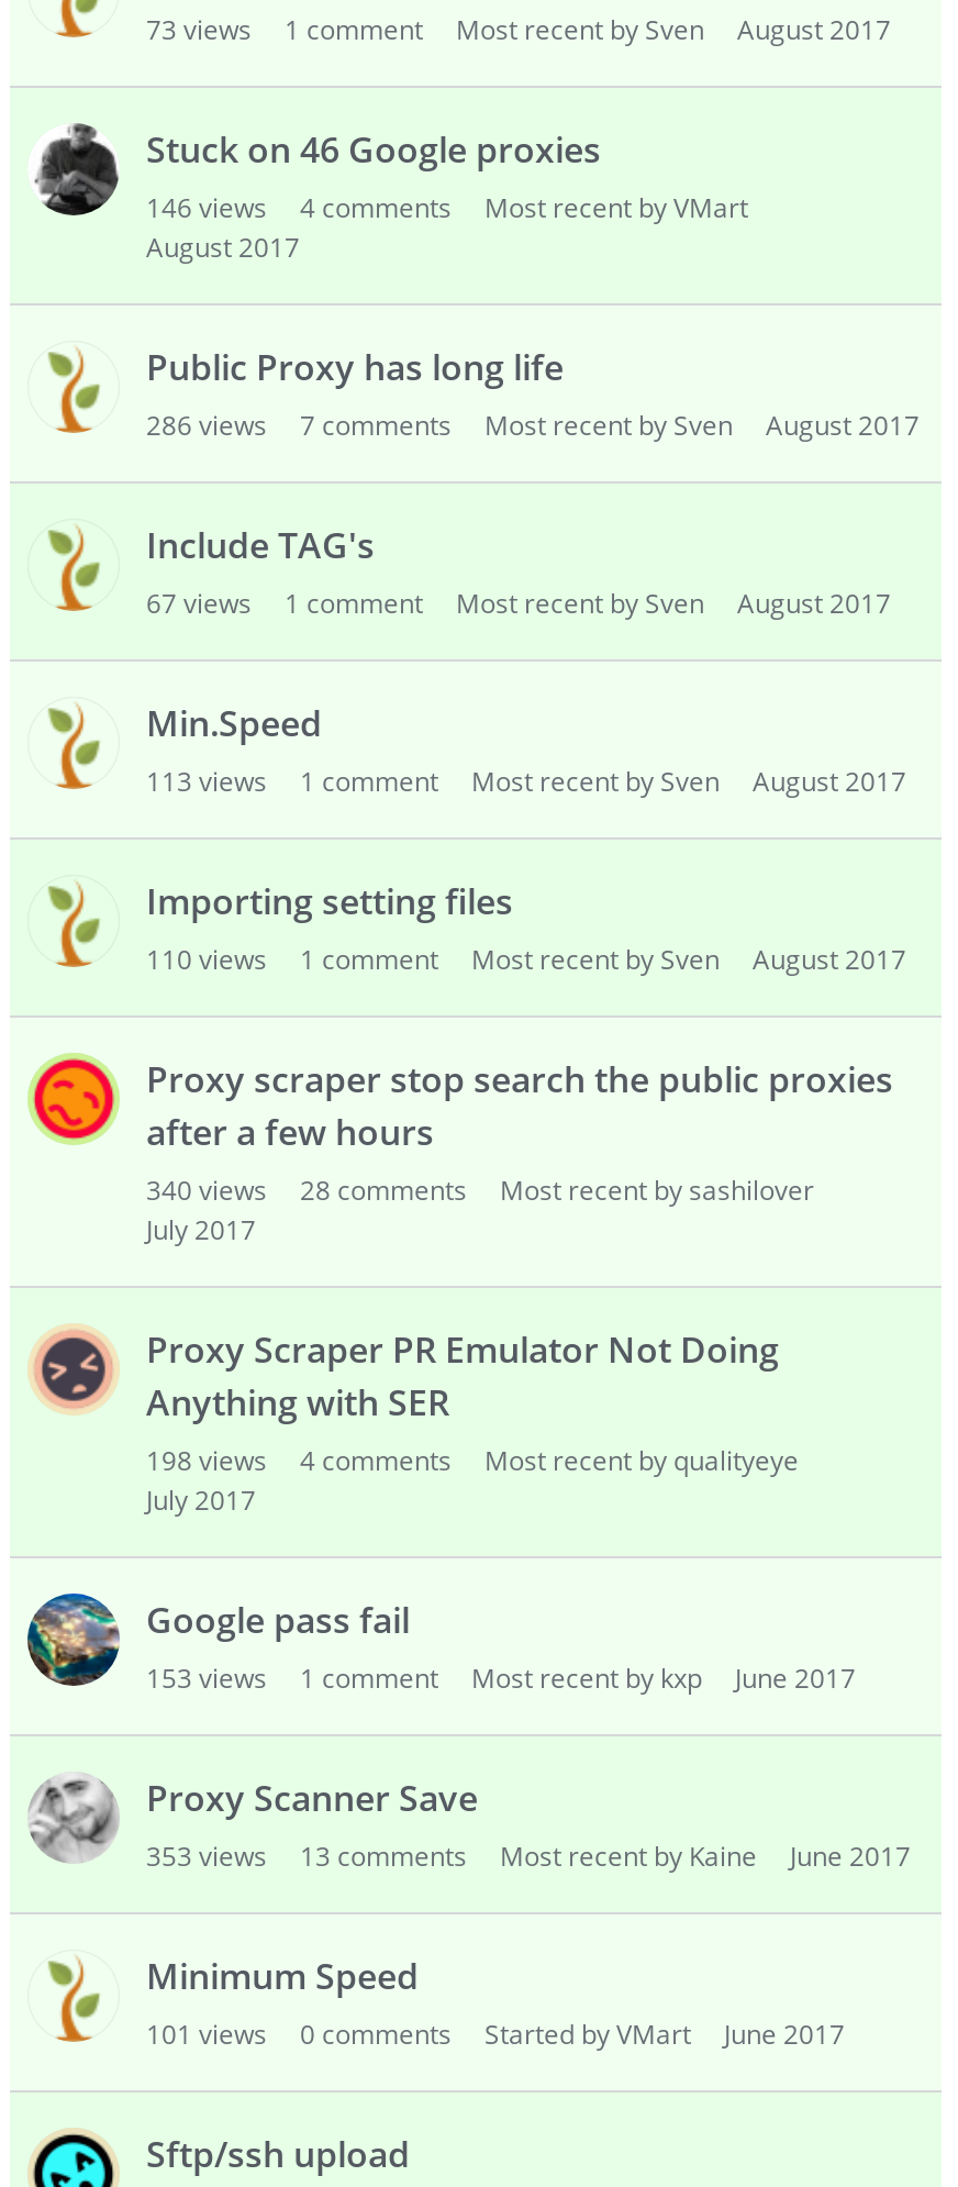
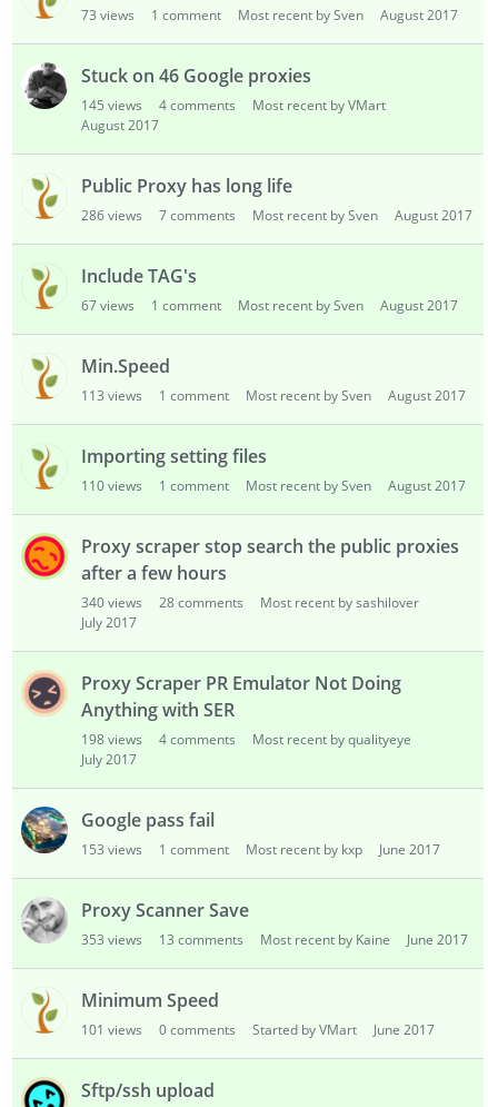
[146,189,748,226] 146 views 4 comments Most recent by VMart -> [81,96,386,115] 145 views 4 comments Most recent by VMart

